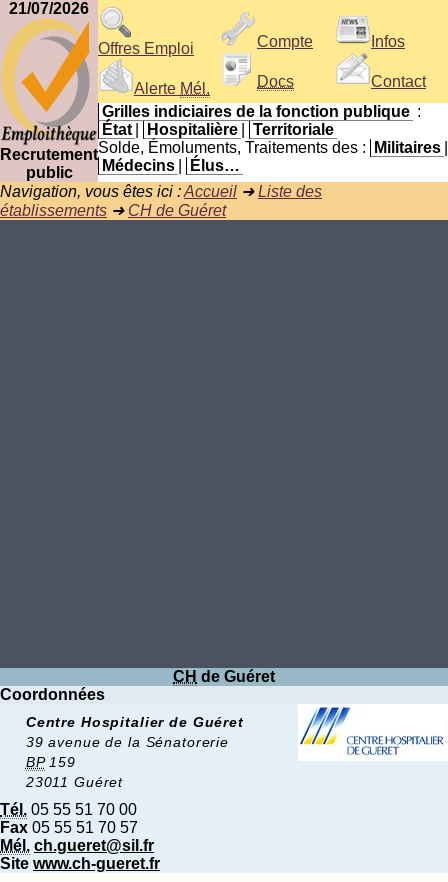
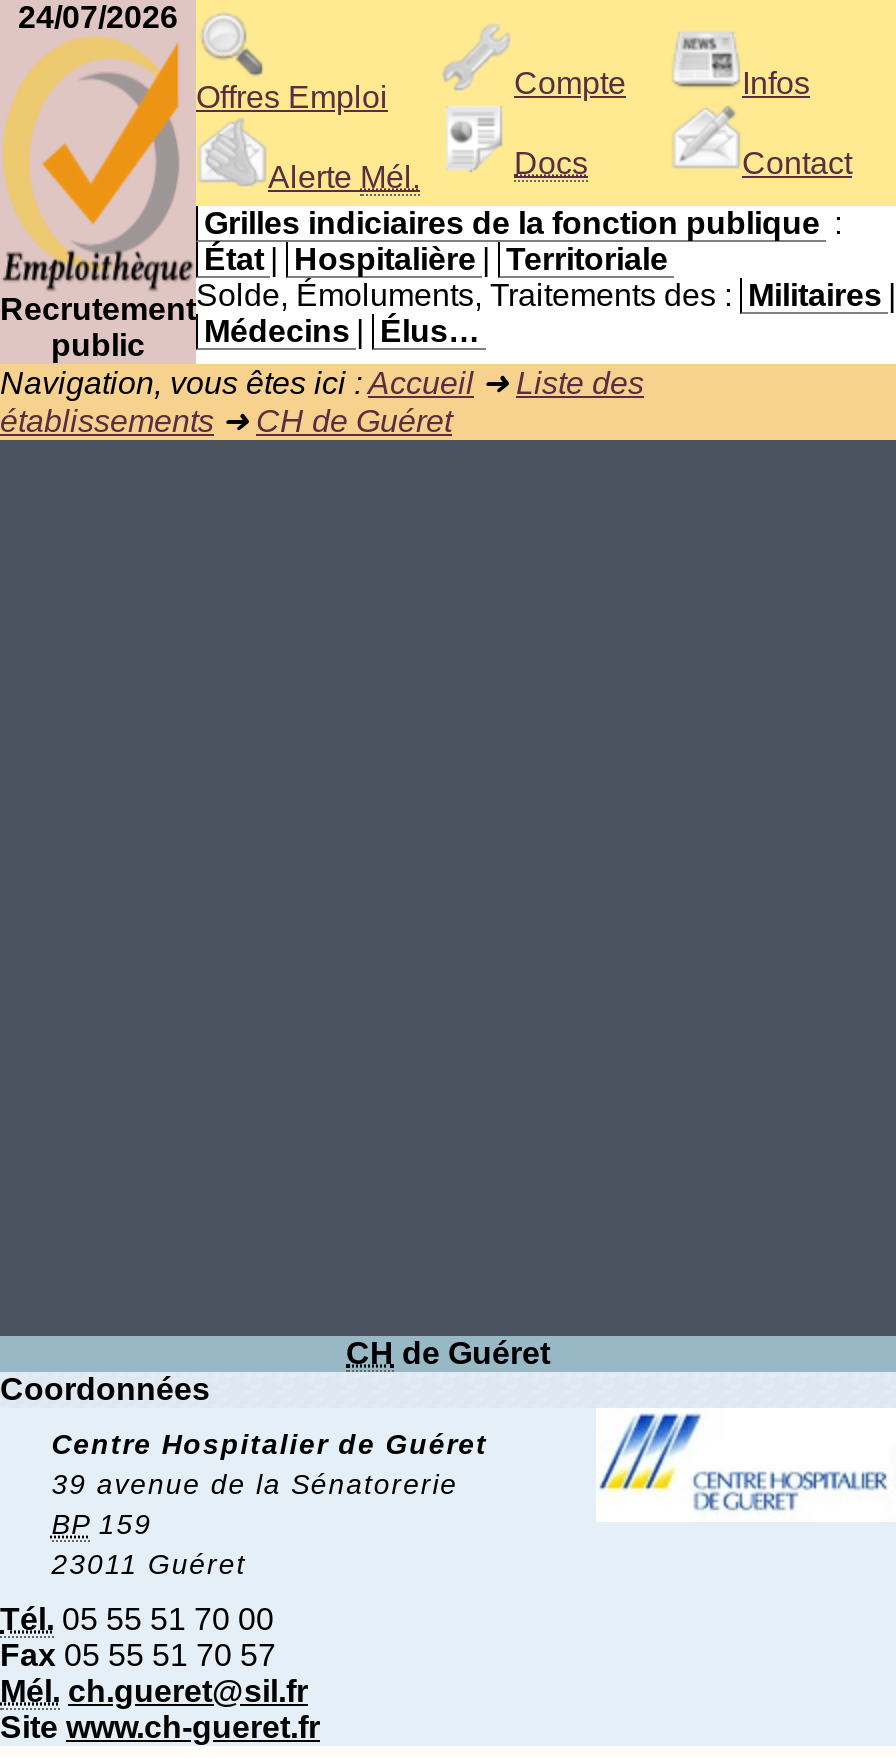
[9,0,89,17] 21/07/2026 -> [18,0,178,34] 24/07/2026

